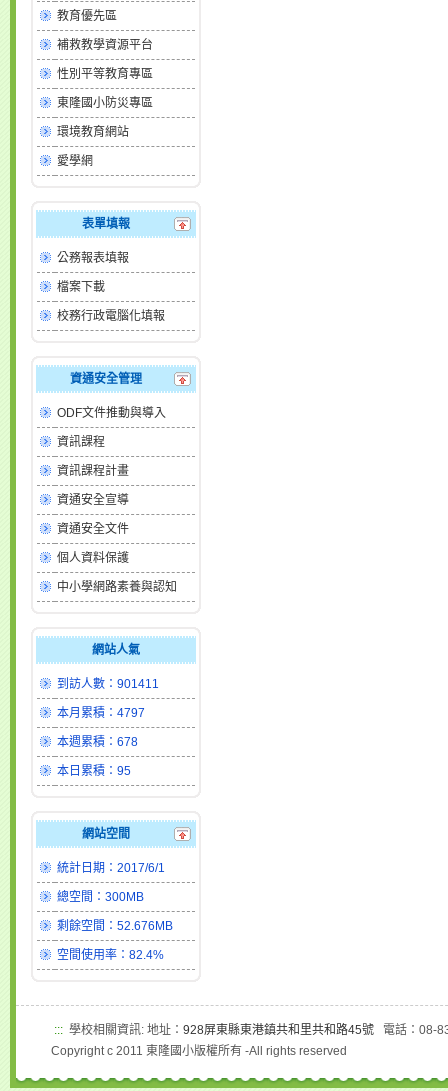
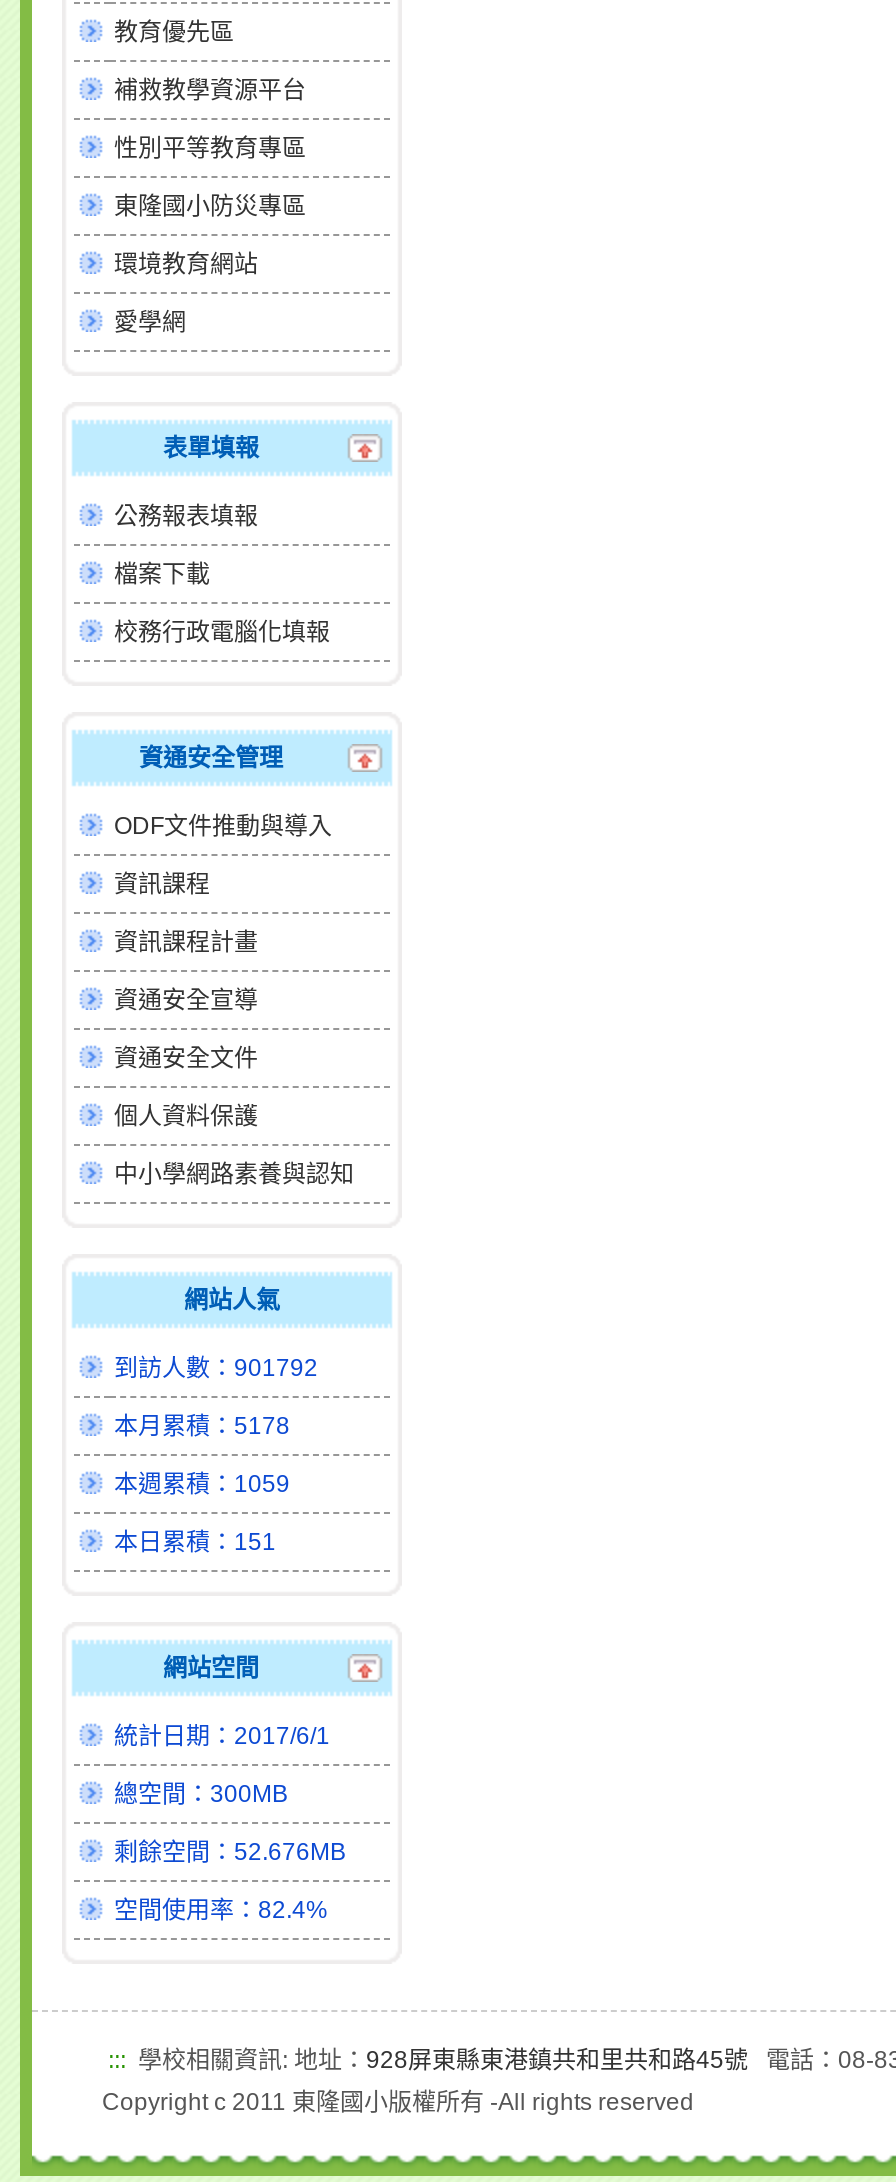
[57,677,159,691] 到訪人數：901411 -> [114,1354,318,1382] 到訪人數：901792
[57,706,145,720] 本月累積：4797 -> [114,1412,290,1440] 本月累積：5178
[57,735,138,749] 本週累積：678 -> [114,1470,290,1498] 本週累積：1059
[57,764,131,778] 本日累積：95 -> [114,1528,276,1556] 本日累積：151

